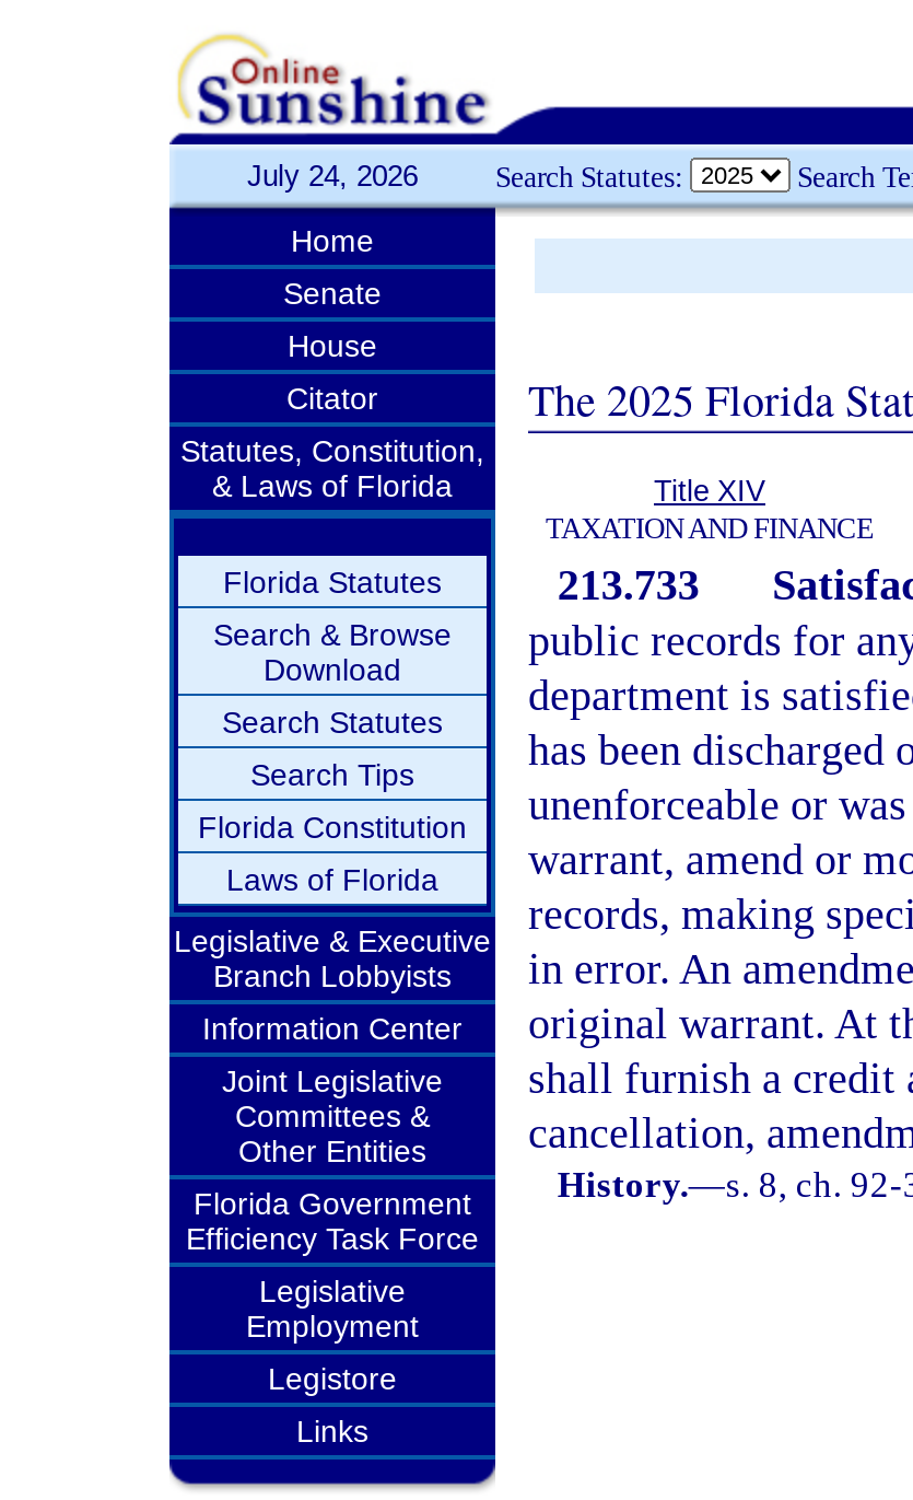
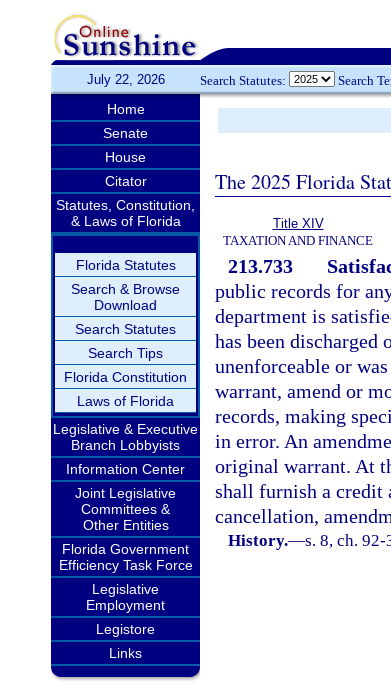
[247,160,418,193] July 24, 2026 -> [86,72,164,87] July 22, 2026

